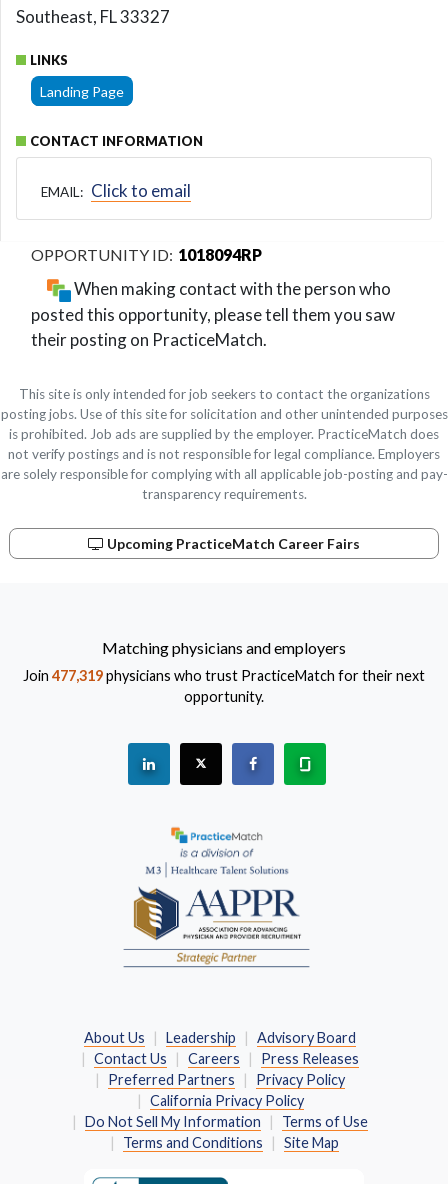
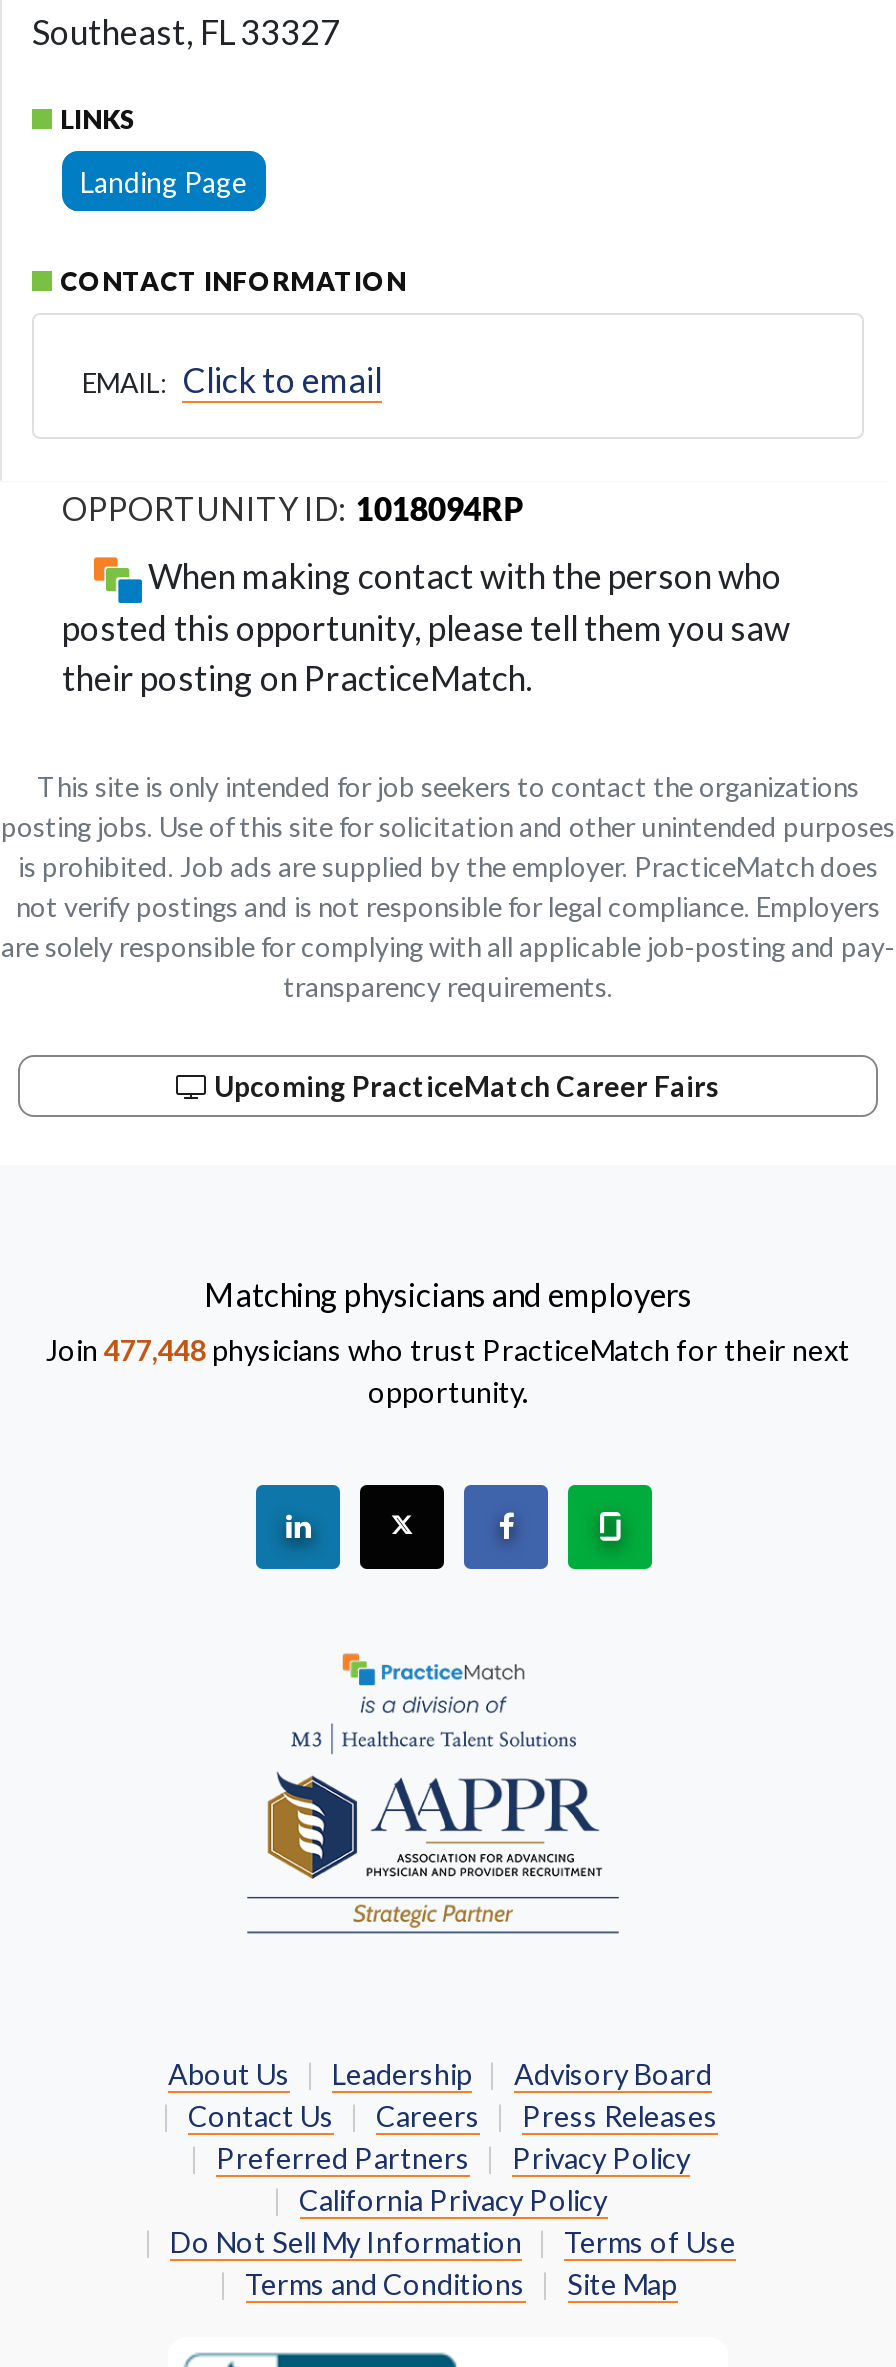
[23,667,425,684] Join 477,319 physicians who trust PracticeMatch for their next -> [46,1334,850,1368] Join 477,448 physicians who trust PracticeMatch for their next

